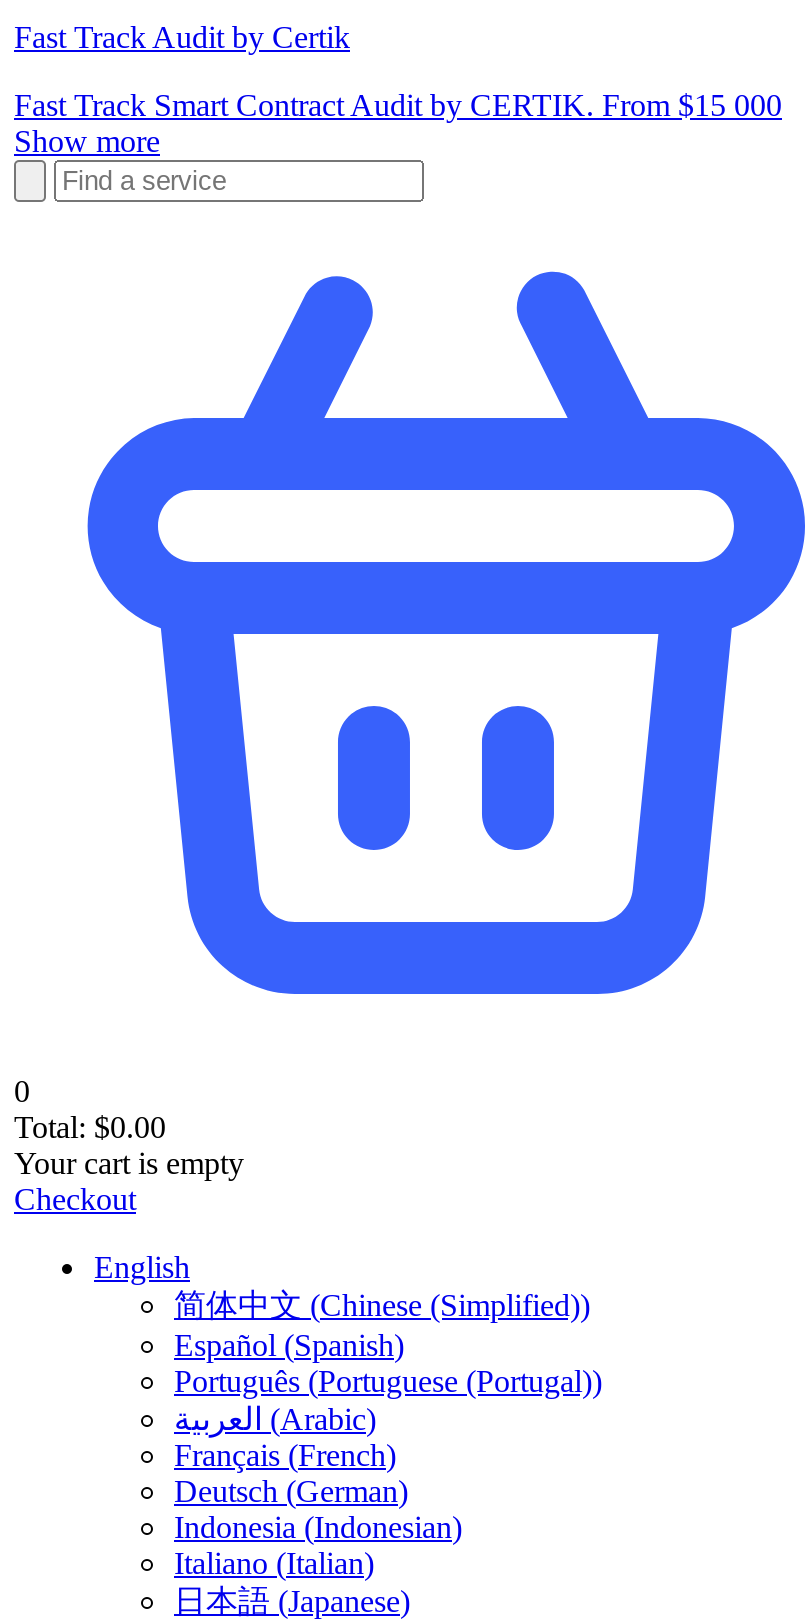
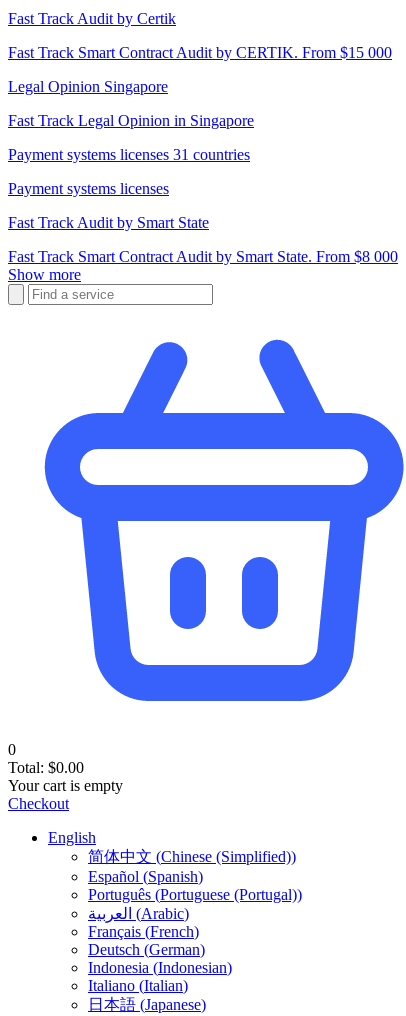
none -> [8,78,398,265] Legal Opinion Singapore | Fast Track Legal Opinion in Singapore | Payment systems licenses 31 countries | Payment systems licenses | Fast Track Audit by Smart State | Fast Track Smart Contract Audit by Smart State. From $8 000

